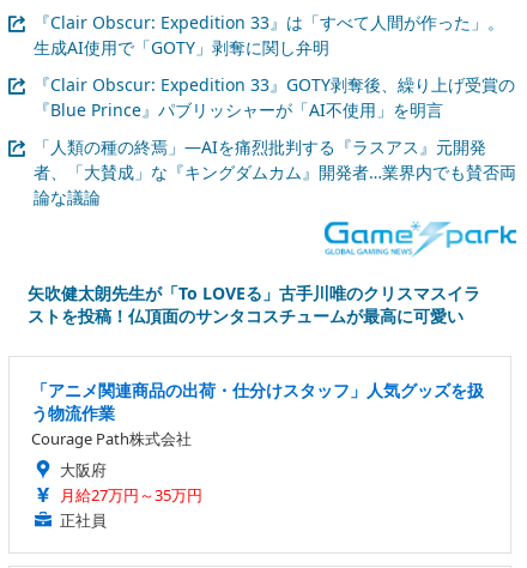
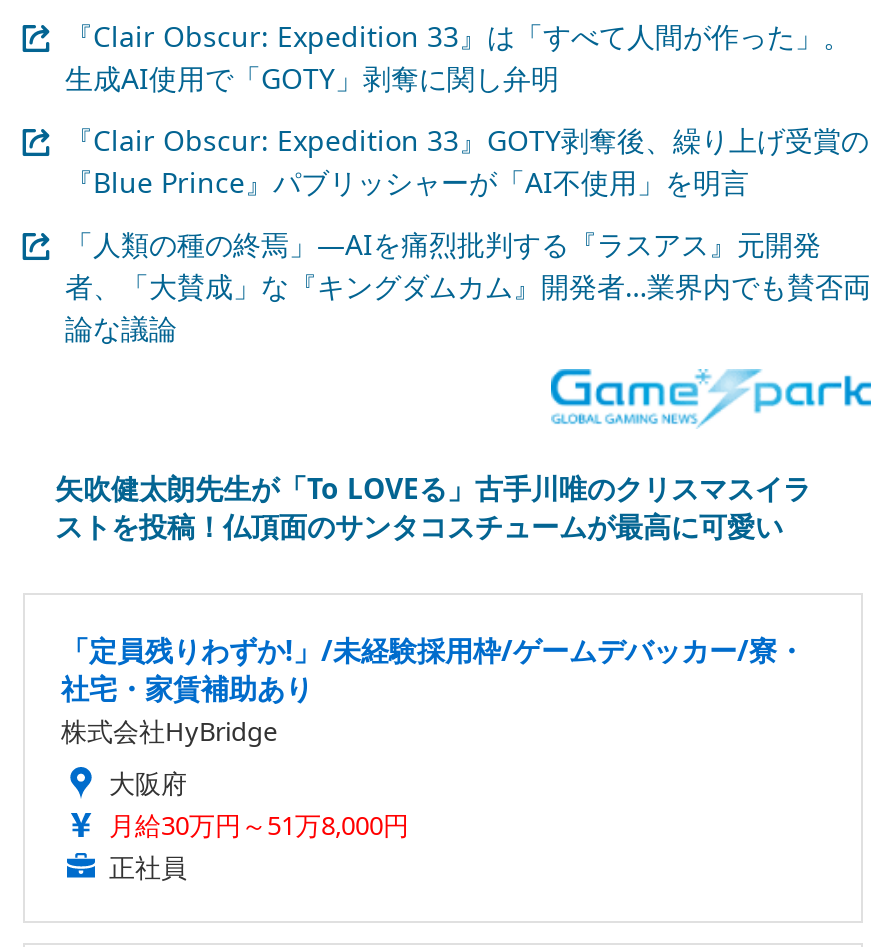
[31,378,484,449] 「アニメ関連商品の出荷・仕分けスタッフ」人気グッズを扱 | う物流作業 | Courage Path株式会社 -> [61,630,805,748] 「定員残りわずか!」/未経験採用枠/ゲームデバッカー/寮・ | 社宅・家賃補助あり | 株式会社HyBridge
[60,484,202,505] 月給27万円～35万円 -> [109,806,409,842] 月給30万円～51万8,000円

